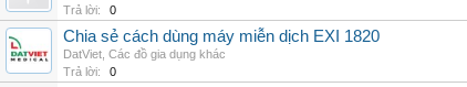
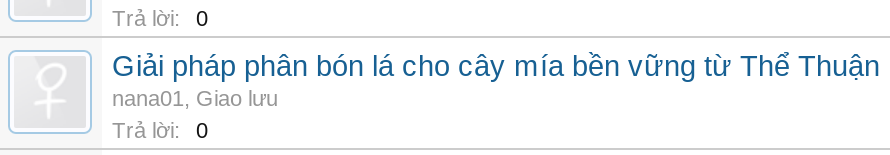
[8,31,48,70] [image] -> none
[63,28,380,61] Chia sẻ cách dùng máy miễn dịch EXI 1820 | DatViet, Các đồ gia dụng khác -> [112,50,880,110] Giải pháp phân bón lá cho cây mía bền vững từ Thể Thuận | nana01, Giao lưu

